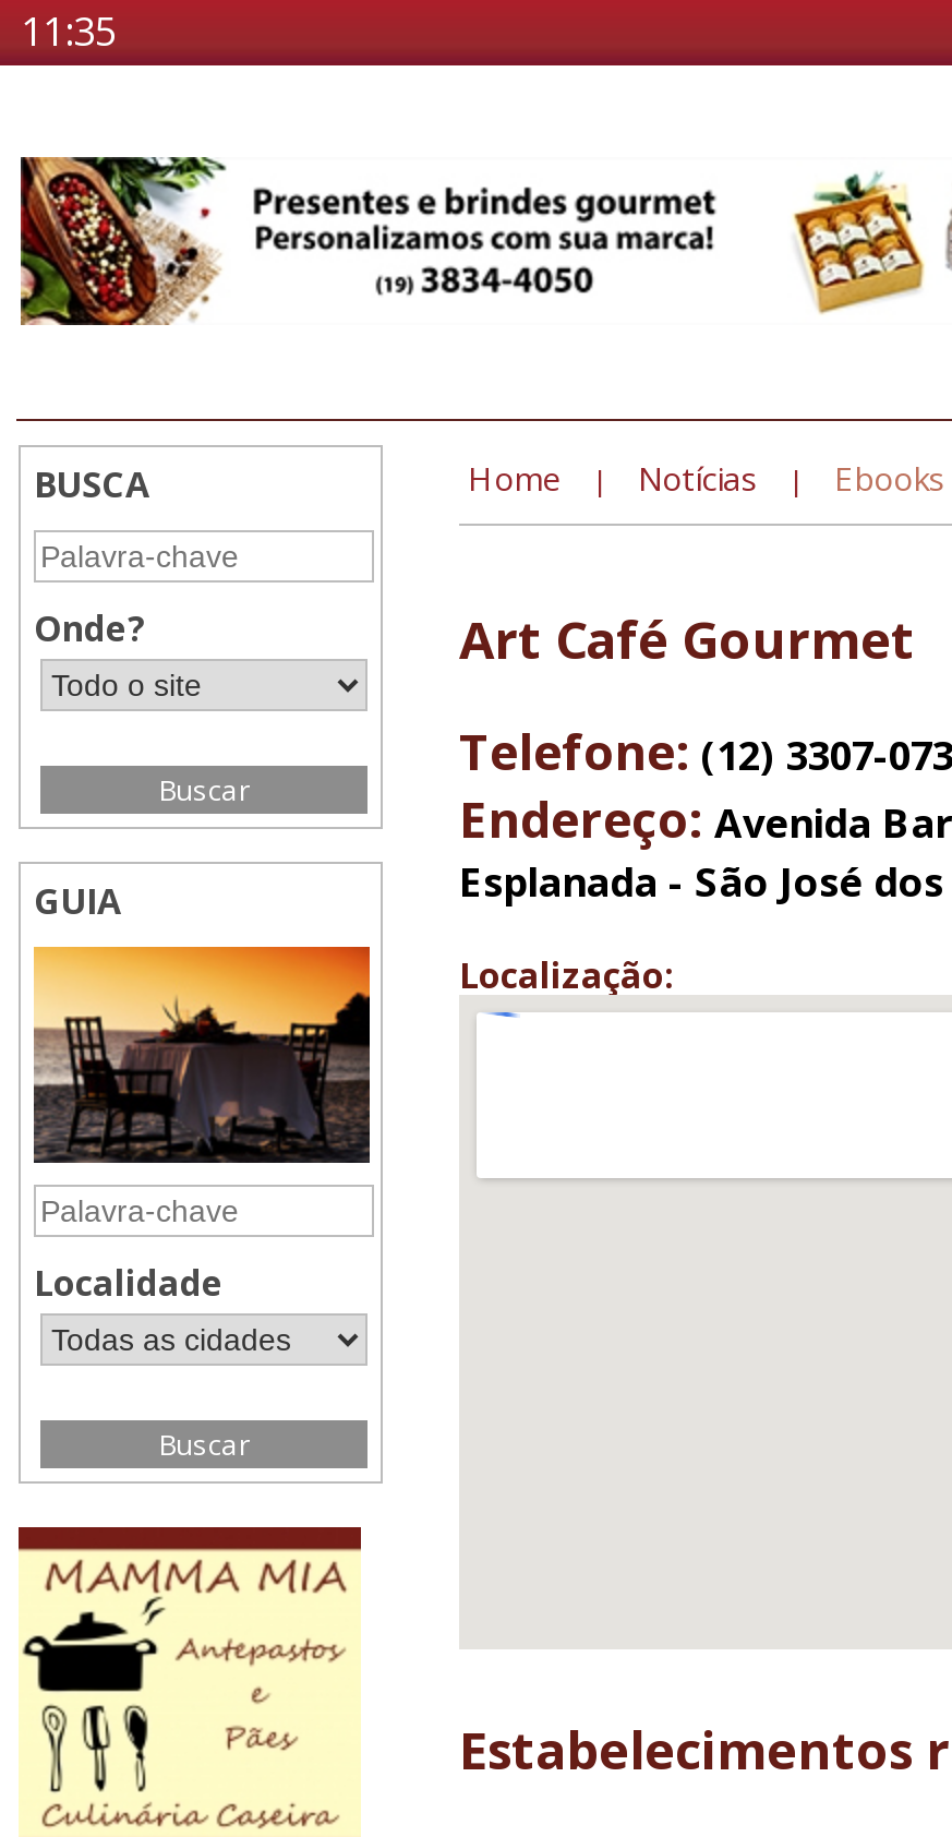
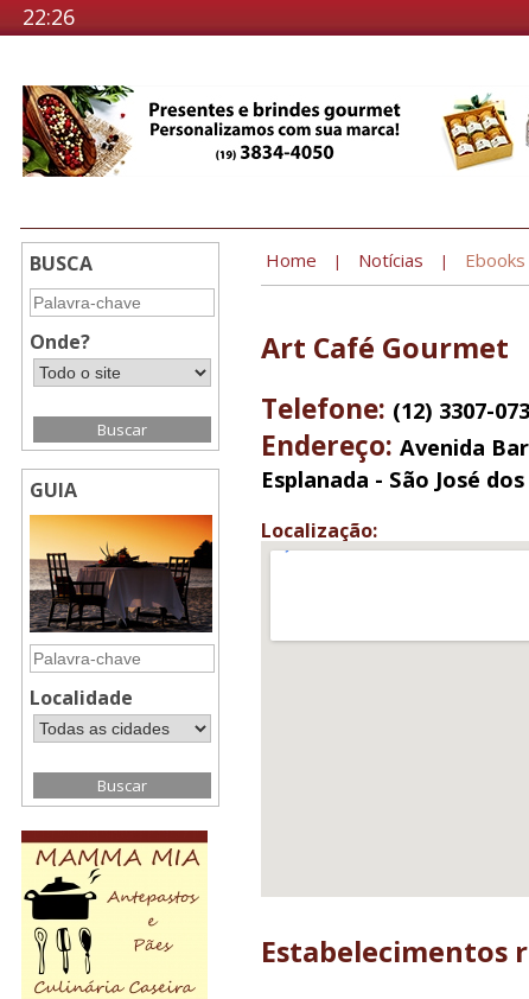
[21,4,117,57] 11:35 -> [23,2,75,31] 22:26

